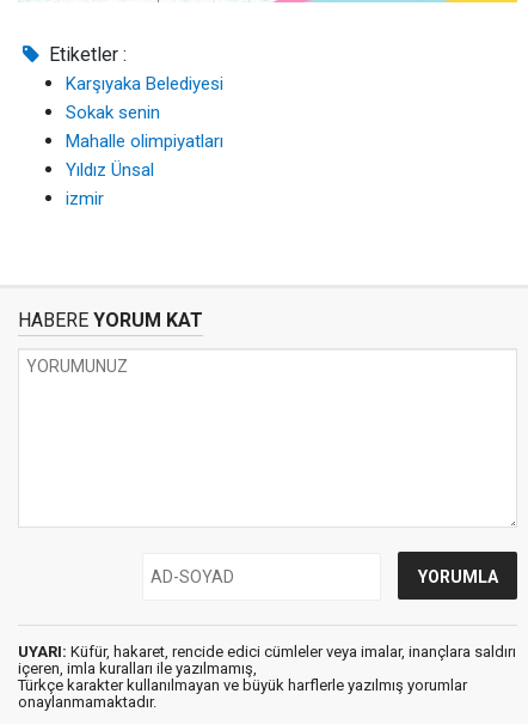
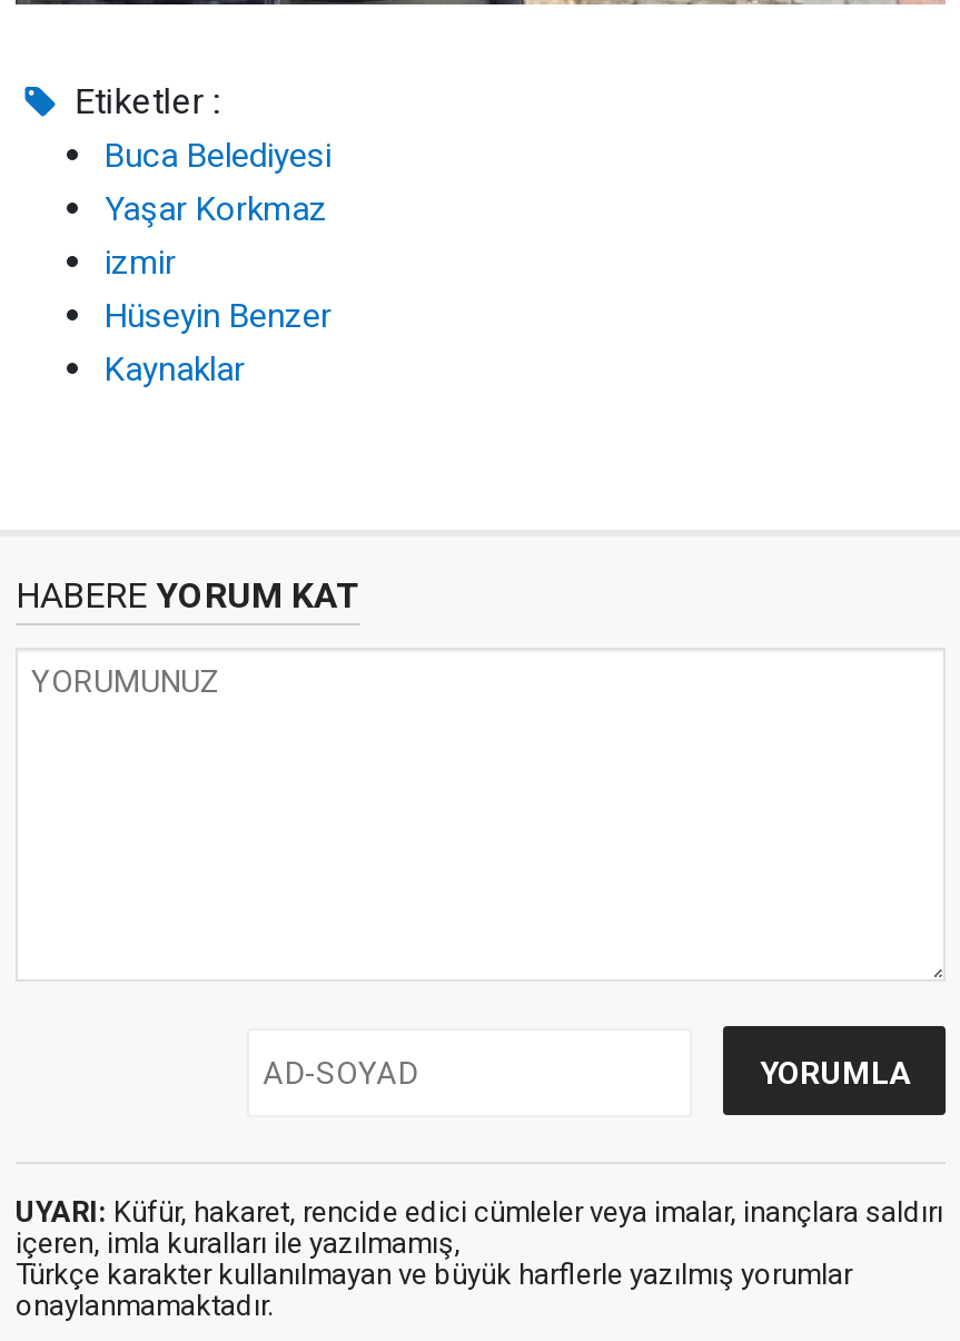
[66,73,223,181] Karşıyaka Belediyesi | Sokak senin | Mahalle olimpiyatları | Yıldız Ünsal -> [105,136,331,229] Buca Belediyesi | Yaşar Korkmaz
moved [66,188,104,209] -> [105,242,176,282]: izmir
none -> [105,296,331,389] Hüseyin Benzer | Kaynaklar

